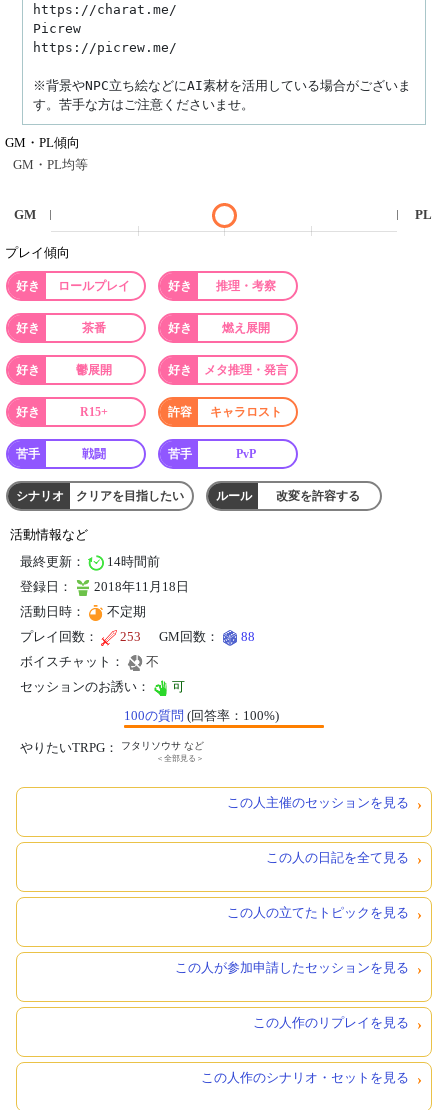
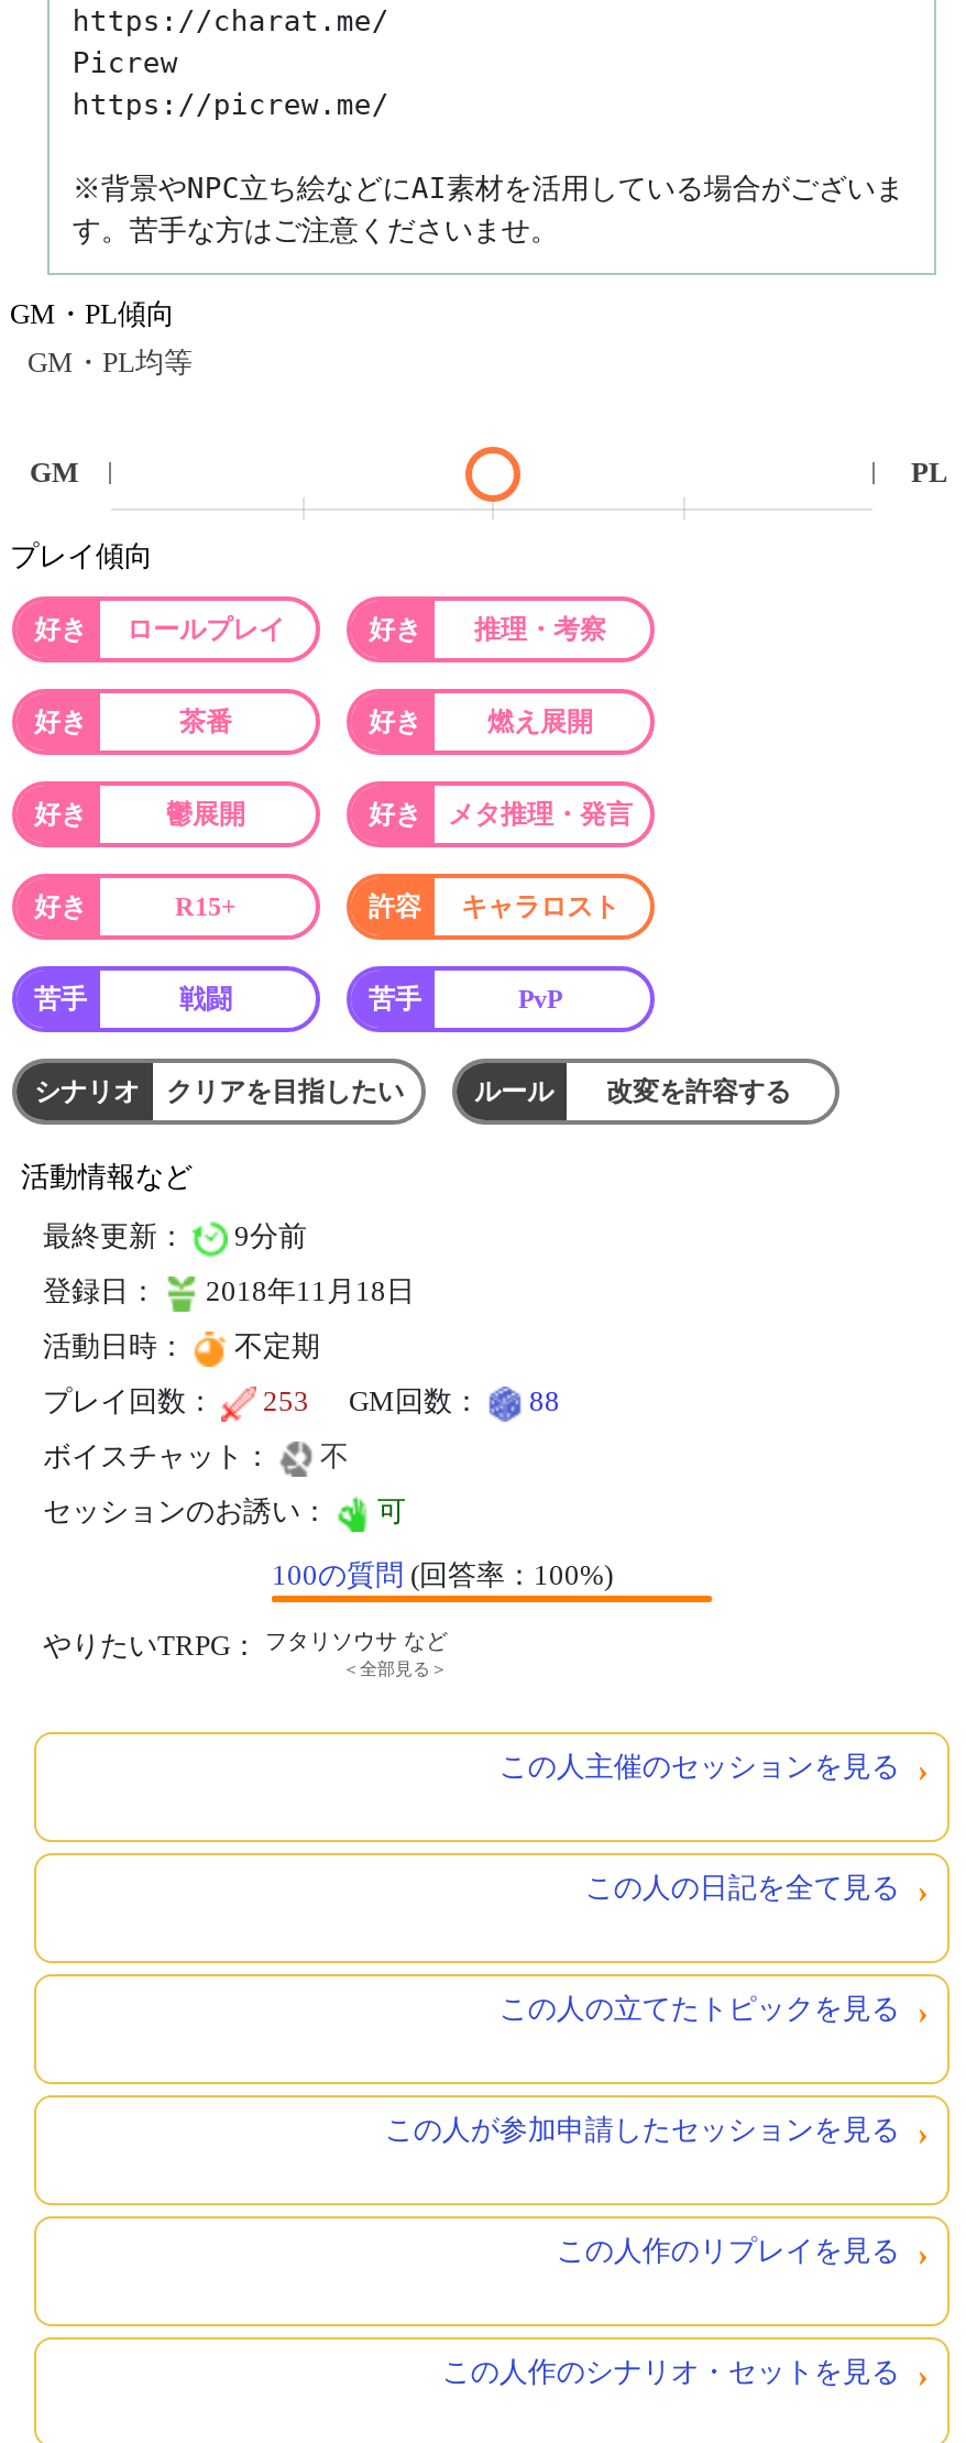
[20,554,160,569] 最終更新： 14時間前 -> [43,1218,307,1251] 最終更新： 9分前

